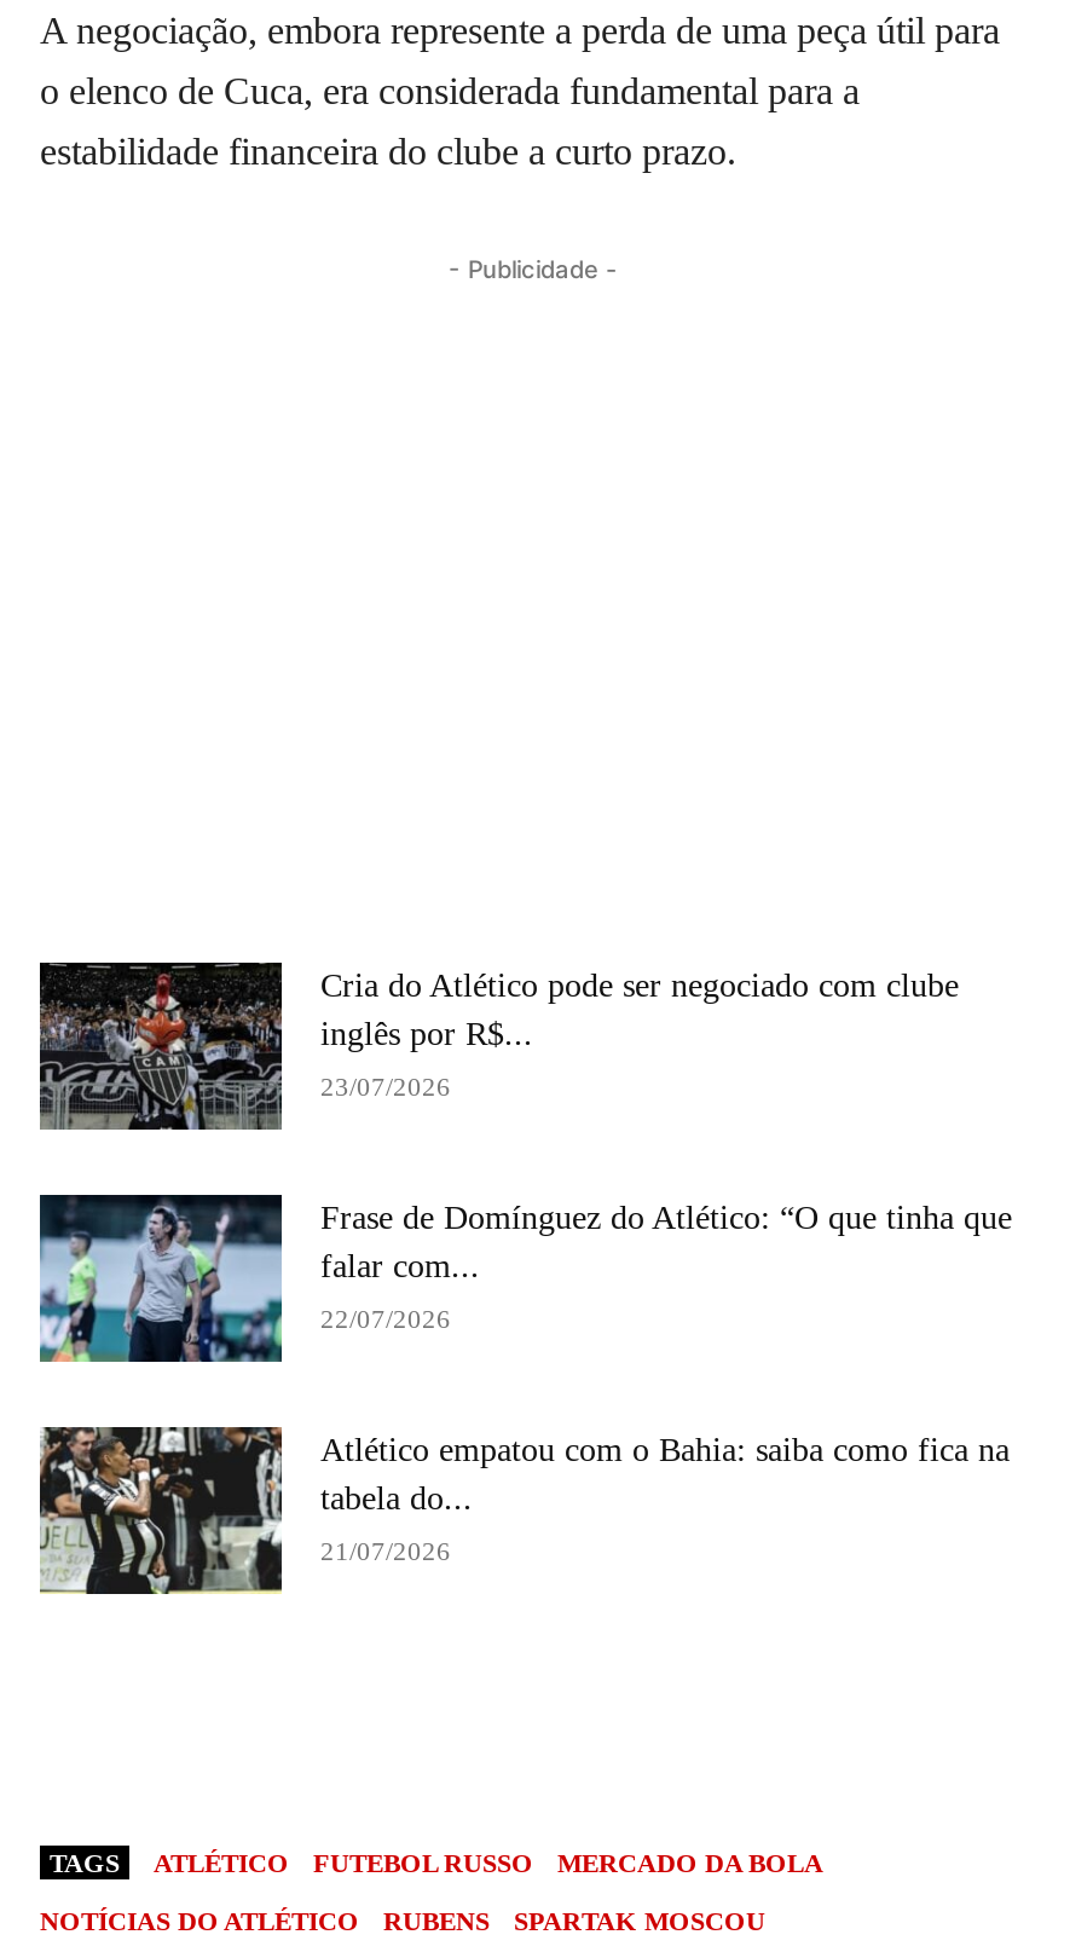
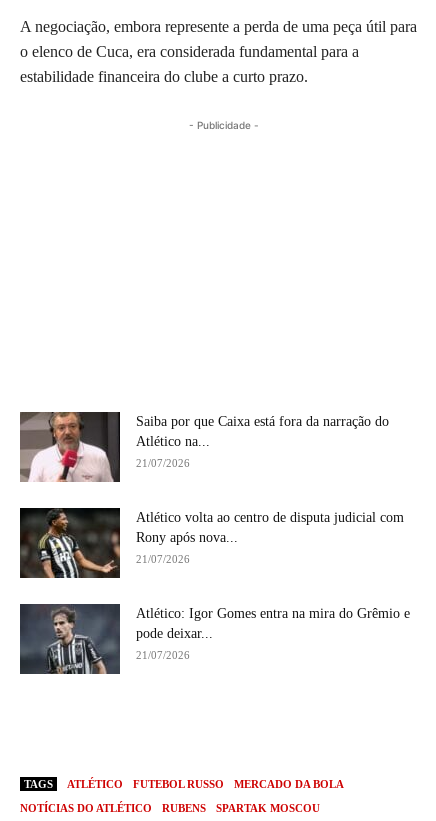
[37,960,959,1132] [image] | Cria do Atlético pode ser negociado com clube | inglês por R$... -> [19,411,389,483] [image] | Saiba por que Caixa está fora da narração do | Atlético na...
[320,1072,451,1101] 23/07/2026 -> [136,457,190,469] 21/07/2026
[37,1195,1012,1364] [image] | Frase de Domínguez do Atlético: “O que tinha que | falar com... -> [19,508,404,579] [image] | Atlético volta ao centro de disputa judicial com | Rony após nova...
[320,1304,451,1333] 22/07/2026 -> [136,553,190,565] 21/07/2026
[37,1427,1010,1596] [image] | Atlético empatou com o Bahia: saiba como fica na | tabela do... -> [19,604,410,675] [image] | Atlético: Igor Gomes entra na mira do Grêmio e | pode deixar...

